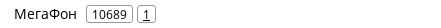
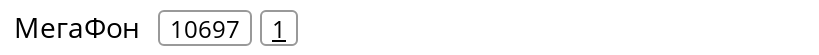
[14,4,150,23] МегаФон 10689 1 -> [14,8,286,46] МегаФон 10697 1

